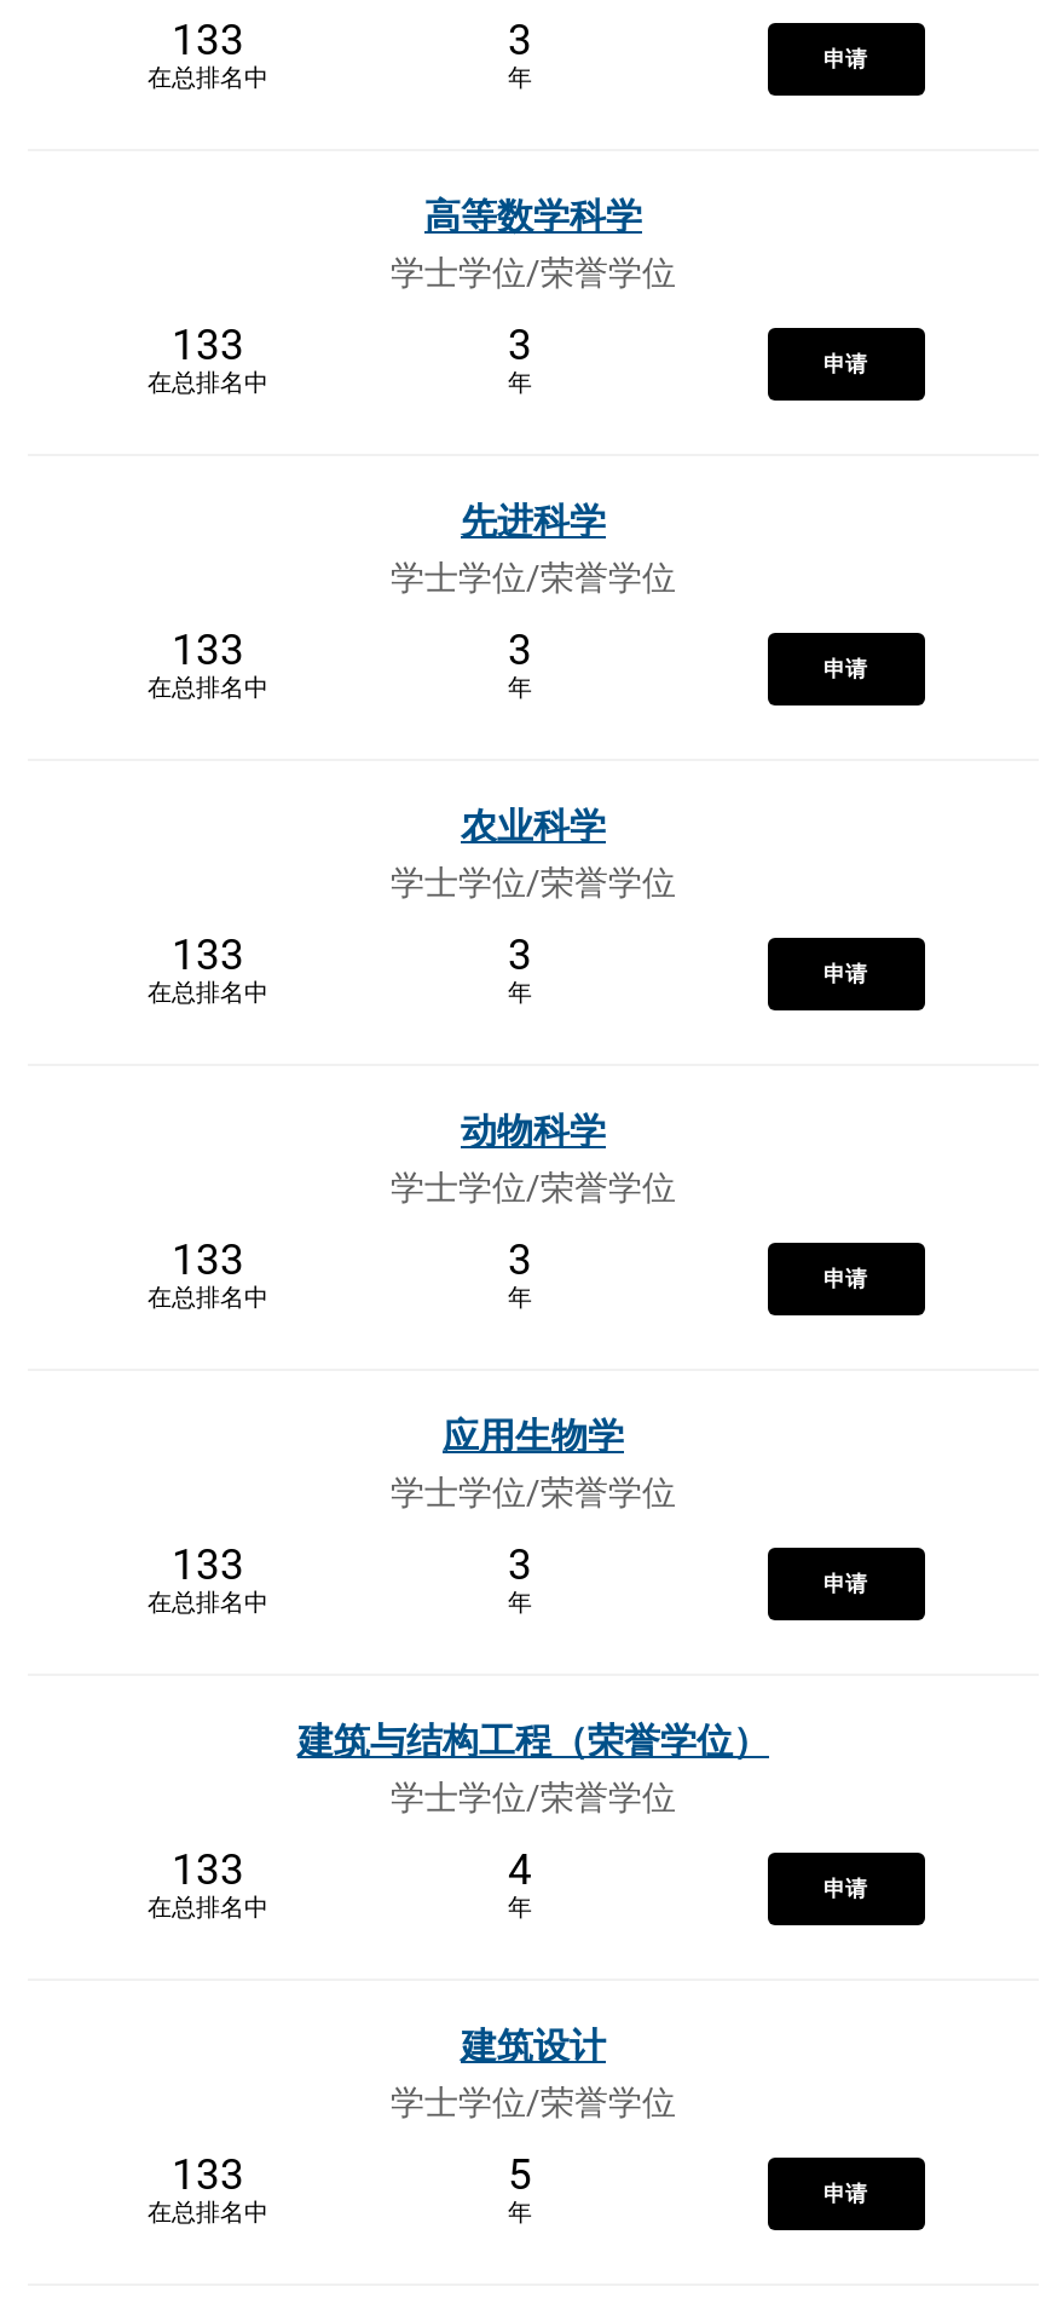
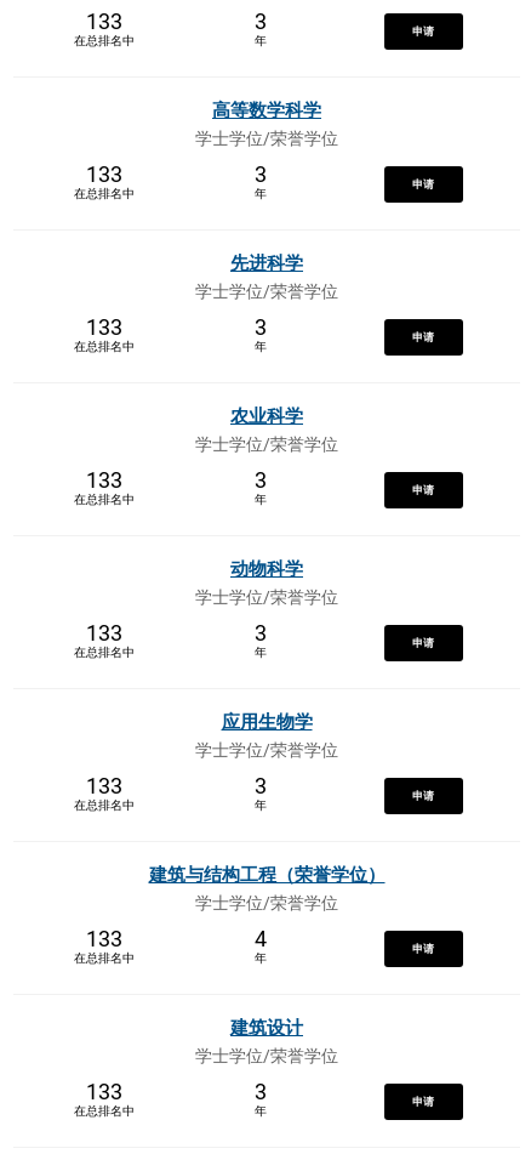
[508,2152,532,2200] 5 -> [254,1081,266,1105] 3

